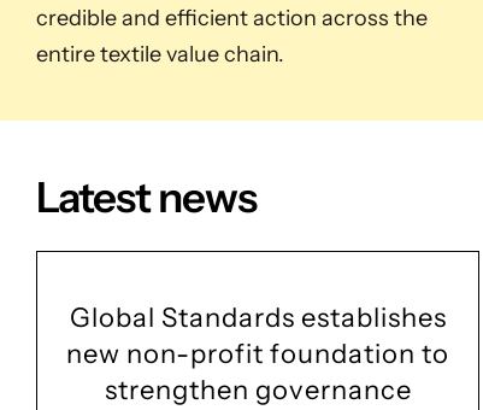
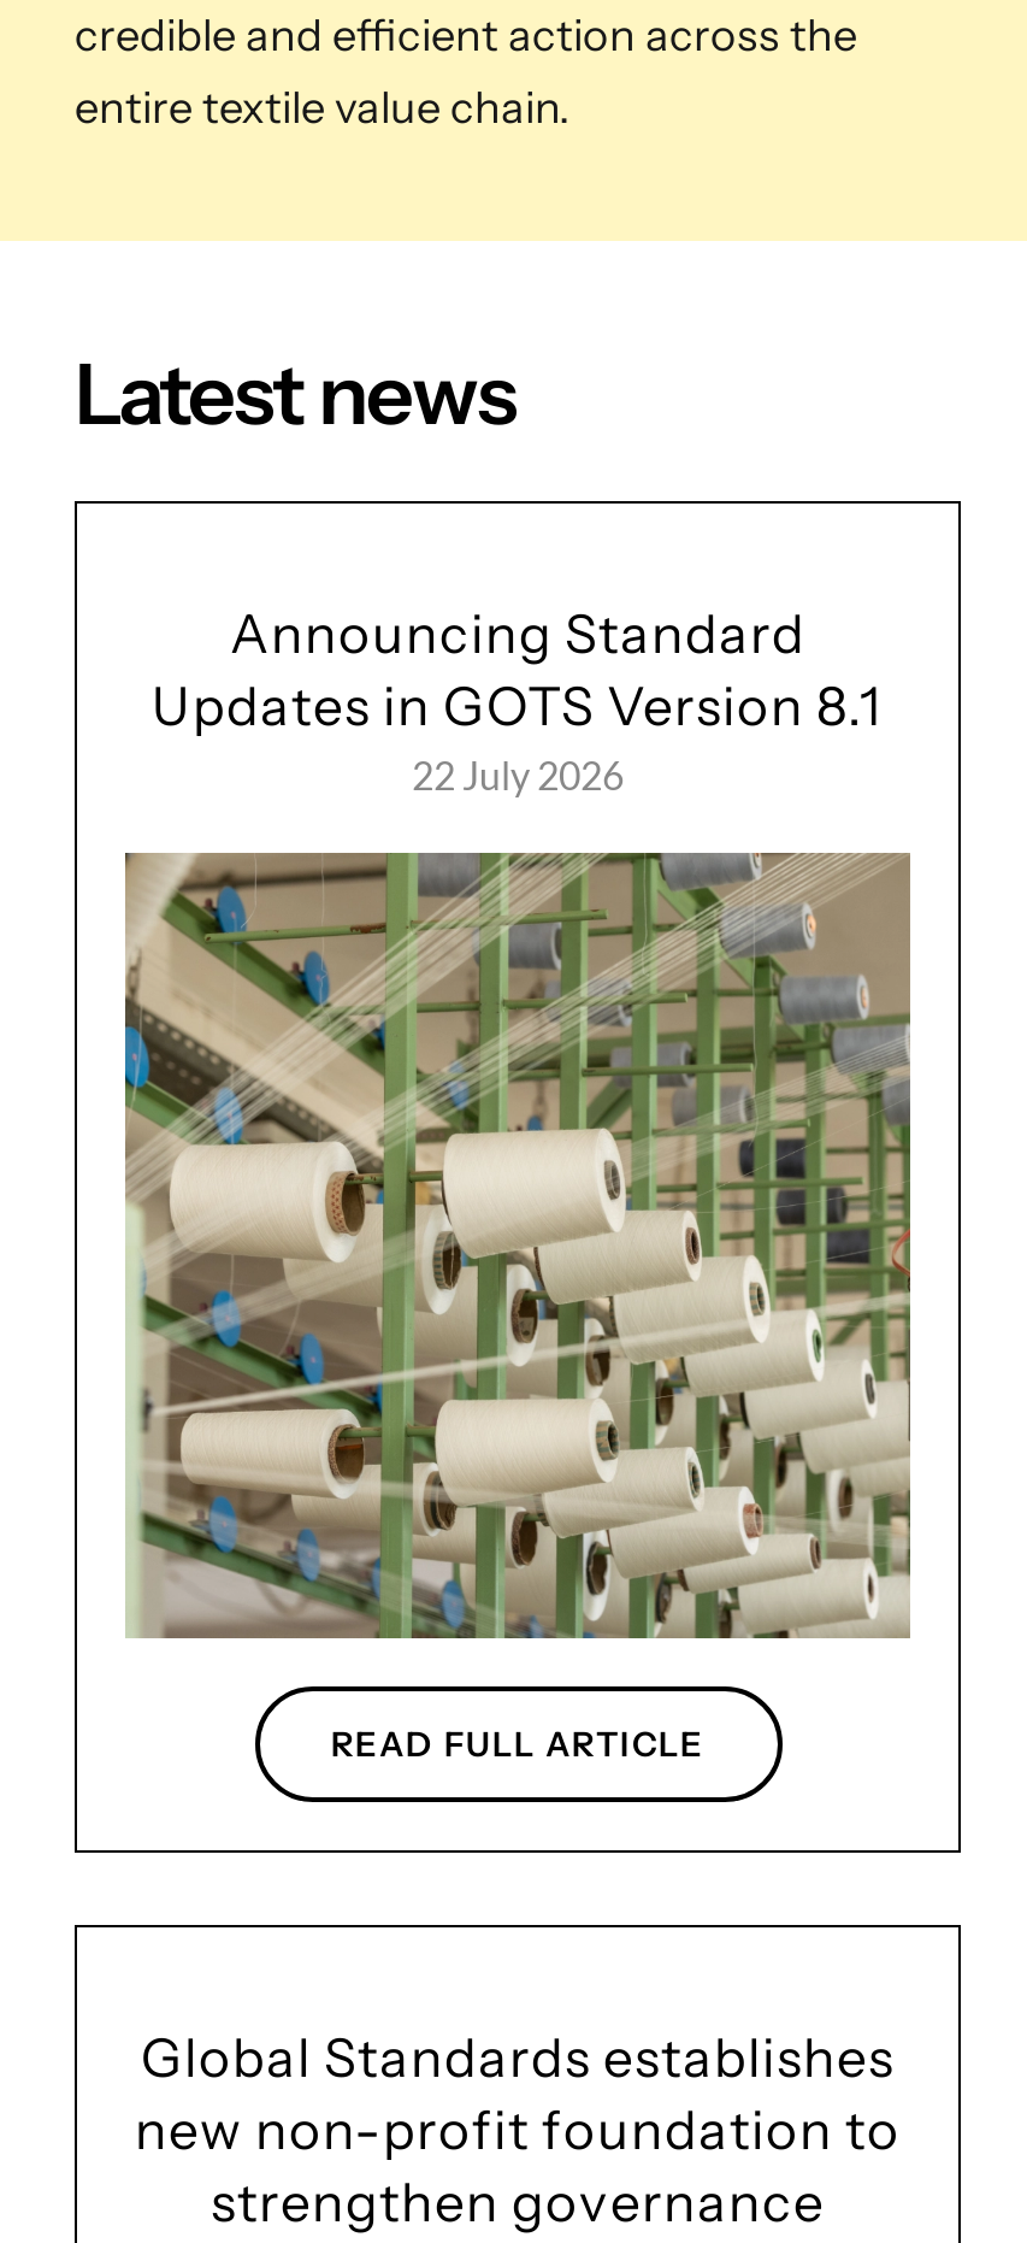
none -> [123,850,913,1766] [image] | READ FULL ARTICLE
none -> [152,602,884,797] Announcing Standard | Updates in GOTS Version 8.1 | 22 July 2026

